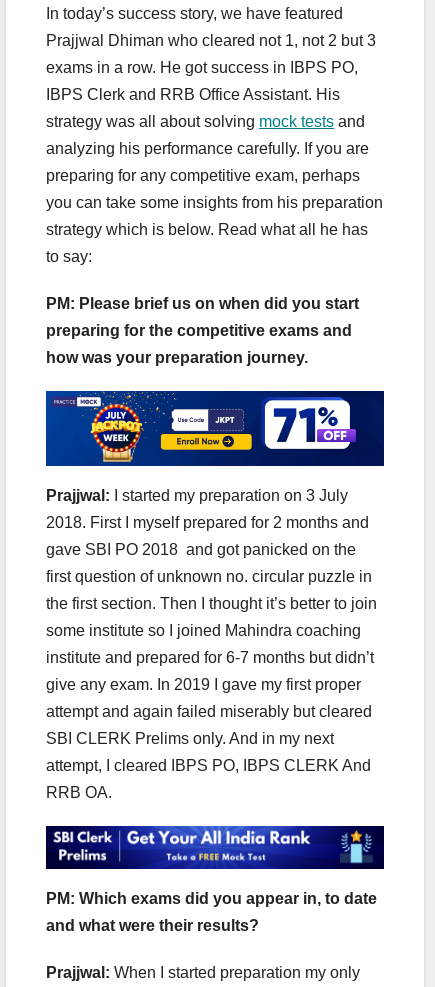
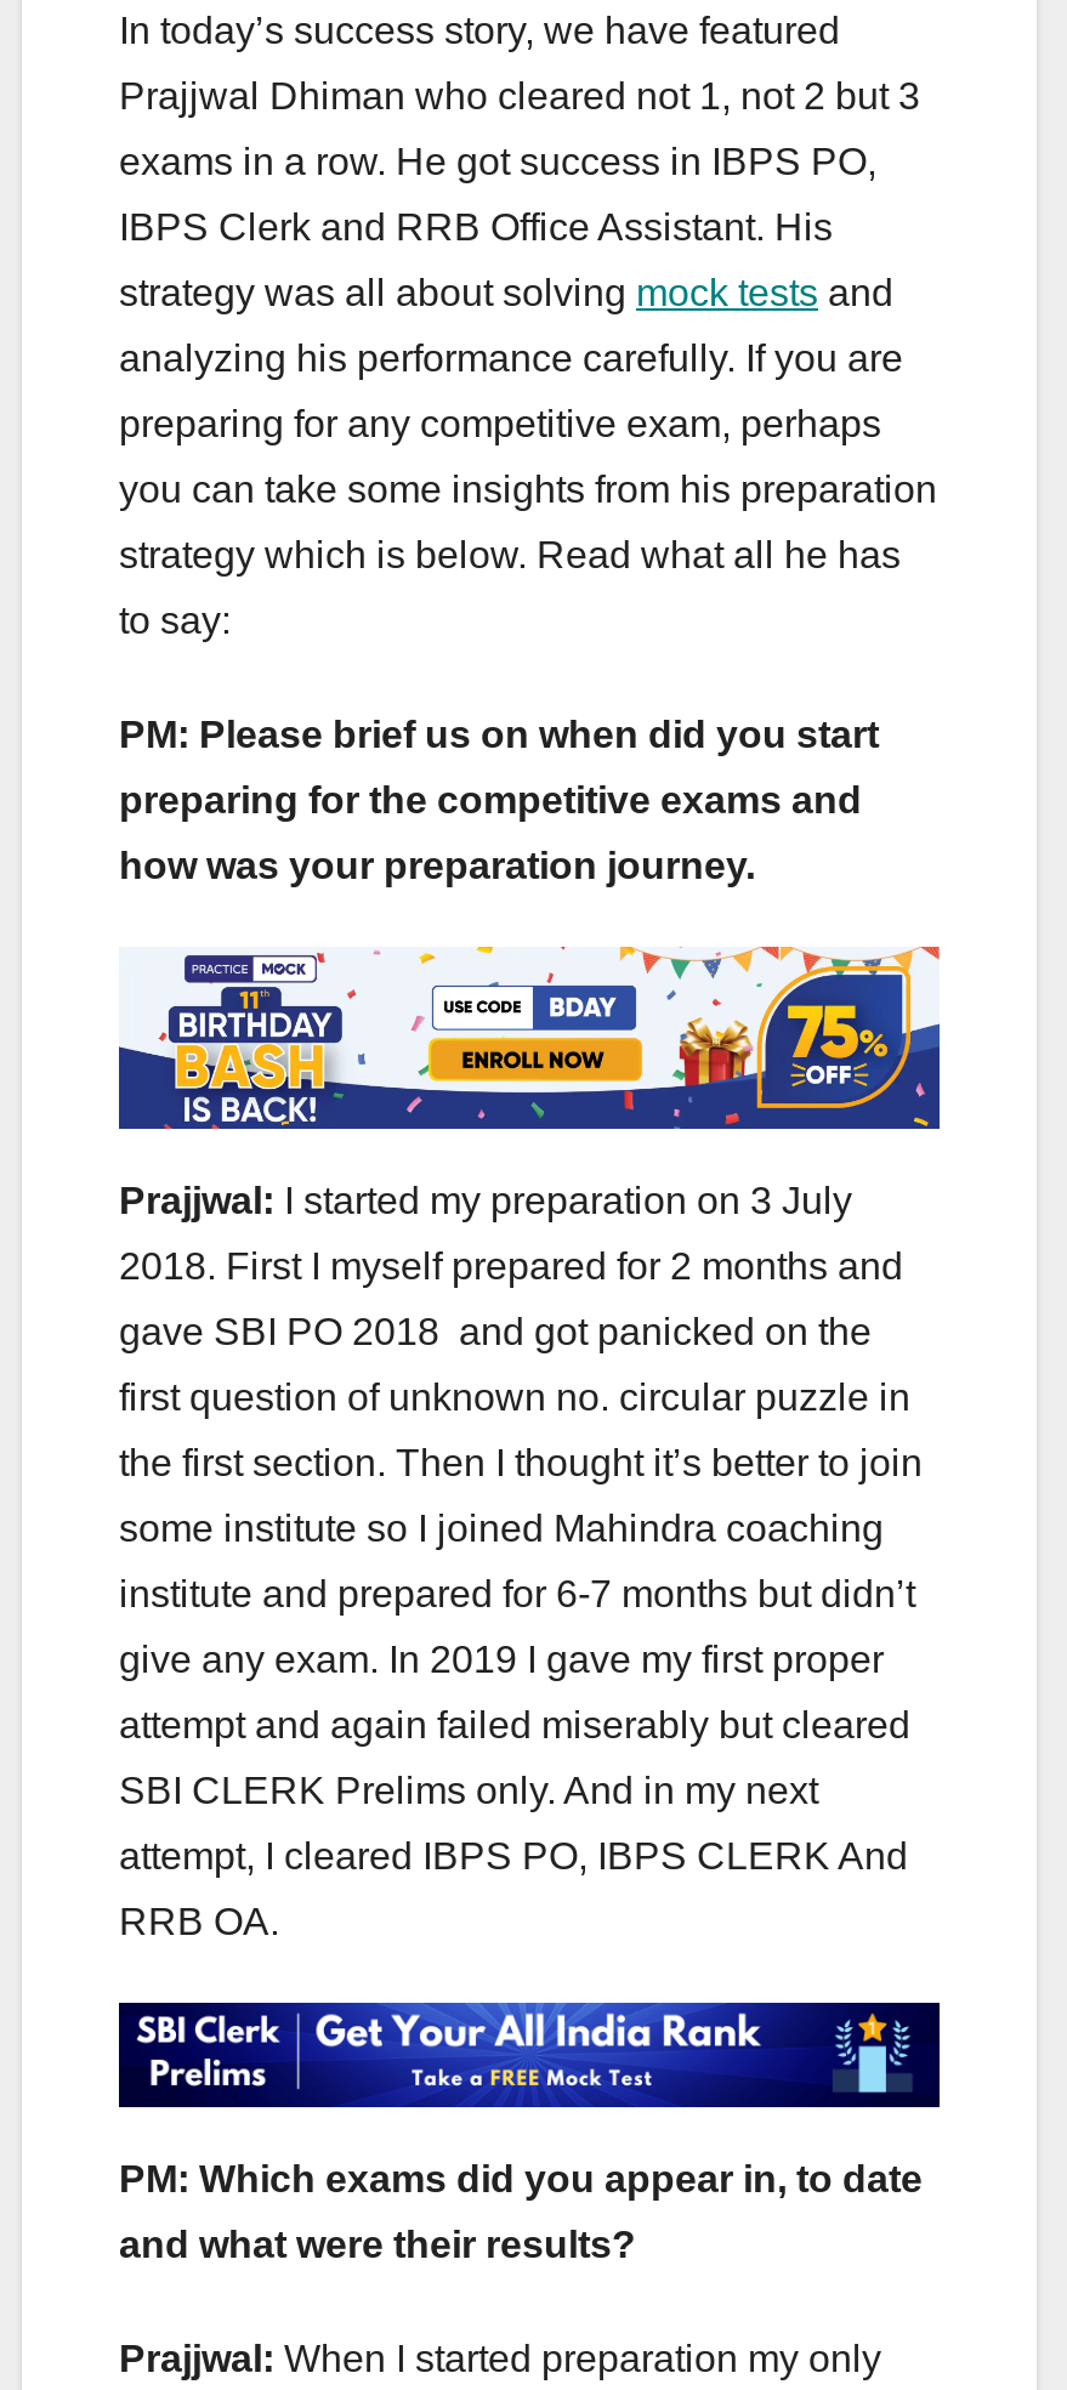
[45,390,385,467] [image] -> [119,944,942,1131] [image]

